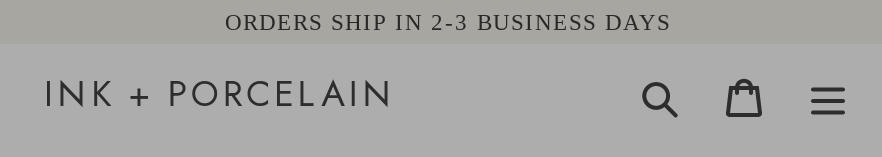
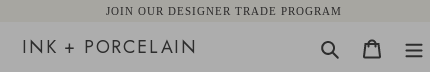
[225,10,671,34] ORDERS SHIP IN 2-3 BUSINESS DAYS -> [106,5,342,17] JOIN OUR DESIGNER TRADE PROGRAM

